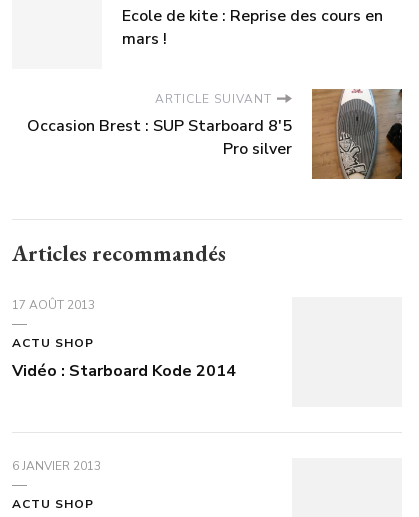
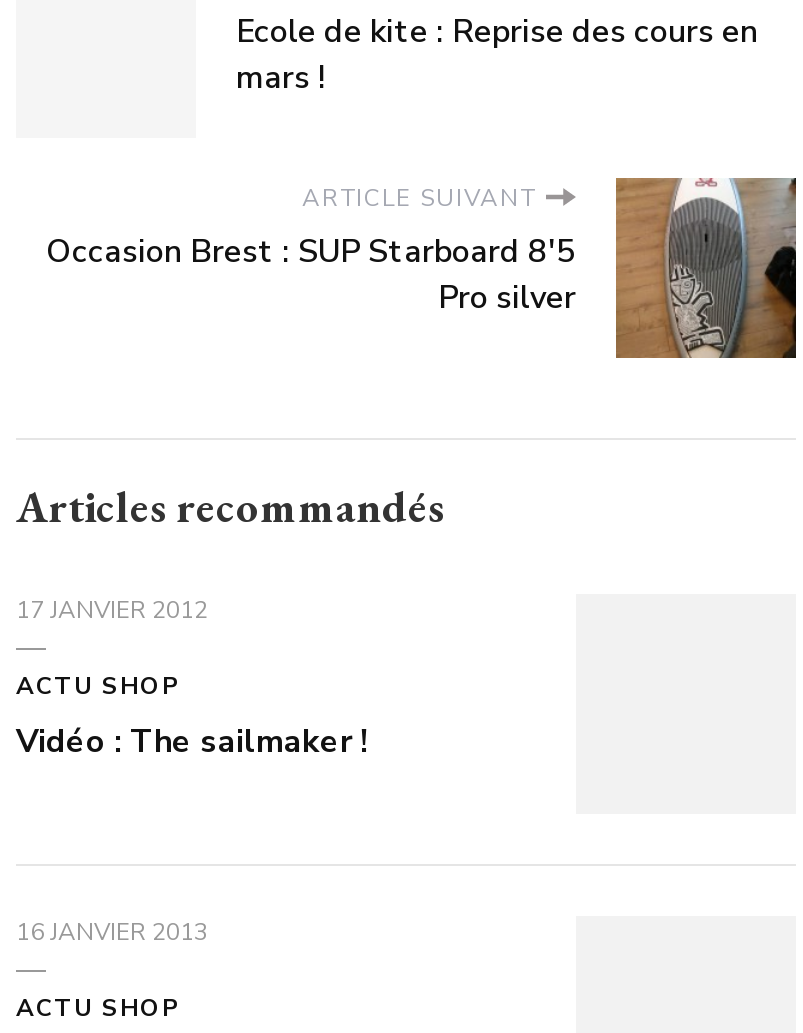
[12,297,95,313] 17 AOÛT 2013 -> [16,594,208,626] 17 JANVIER 2012
[12,360,236,382] Vidéo : Starboard Kode 2014 -> [16,720,368,764] Vidéo : The sailmaker !
[12,458,101,474] 6 JANVIER 2013 -> [16,916,208,948] 16 JANVIER 2013

